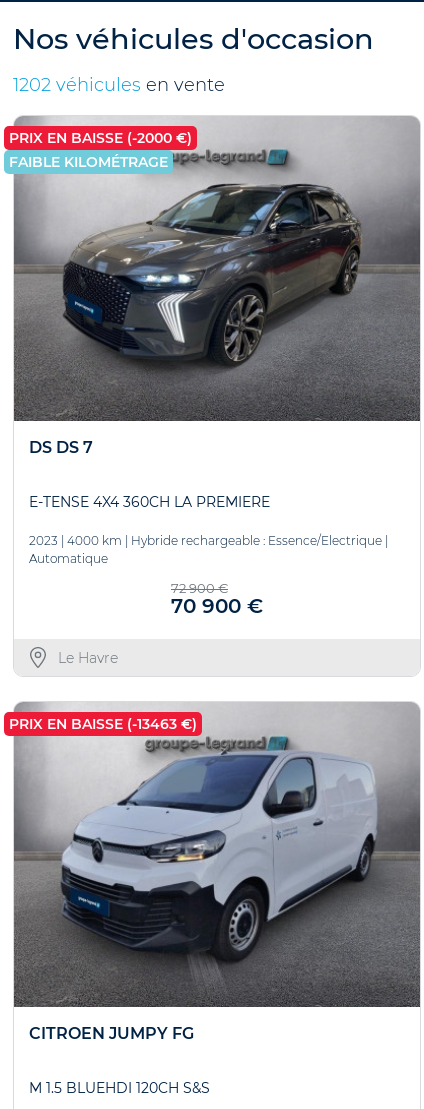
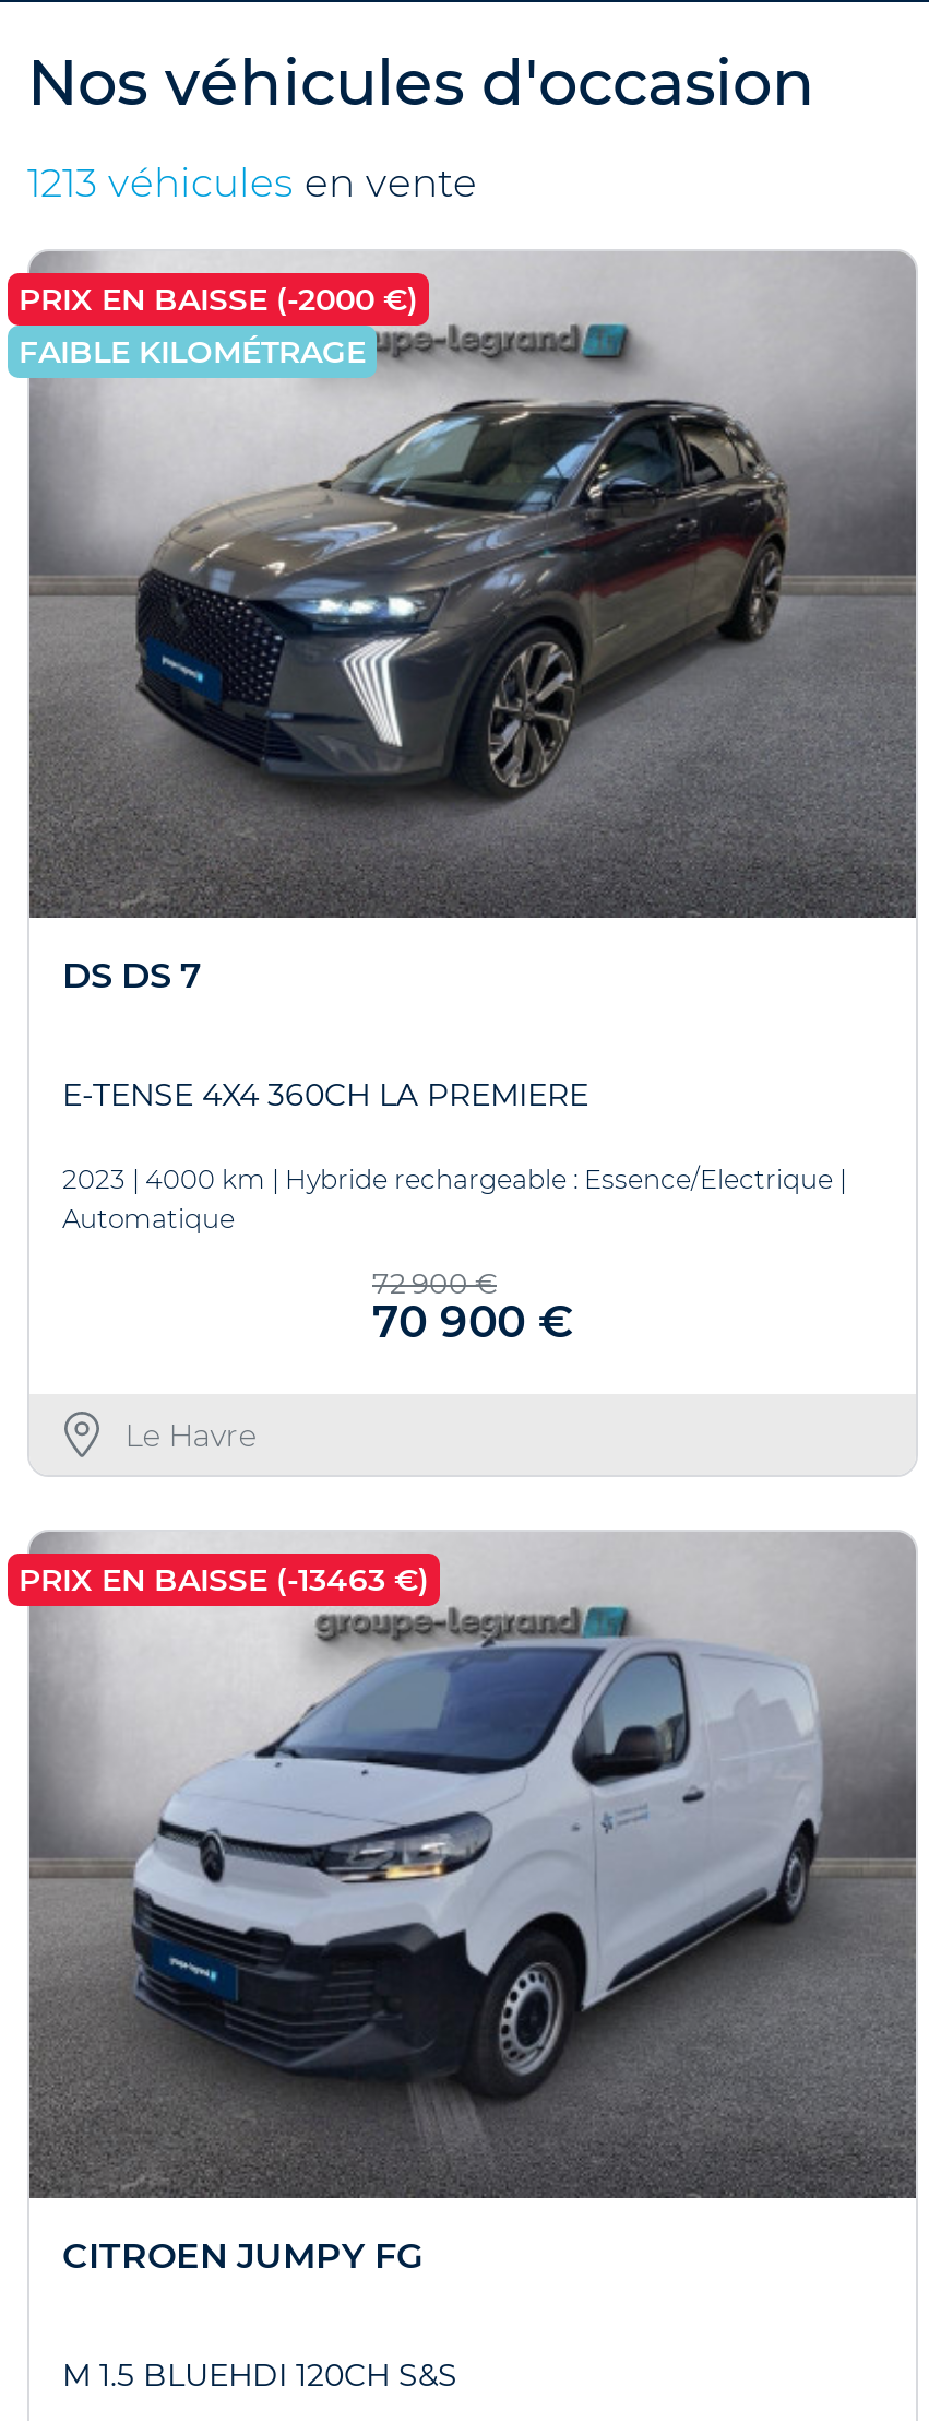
[13,74,225,96] 1202 véhicules en vente -> [27,160,477,208] 1213 véhicules en vente

